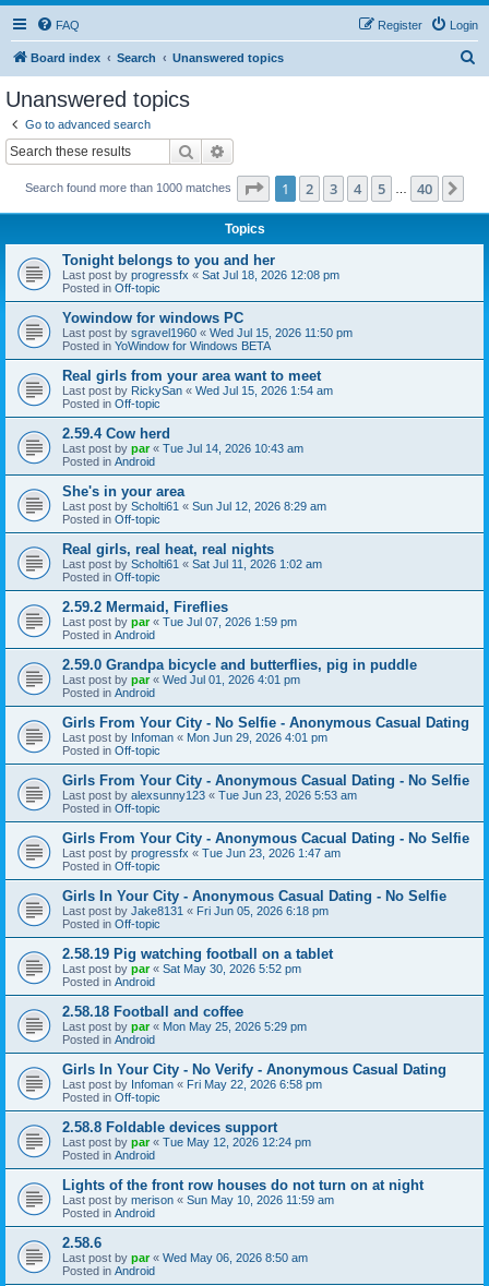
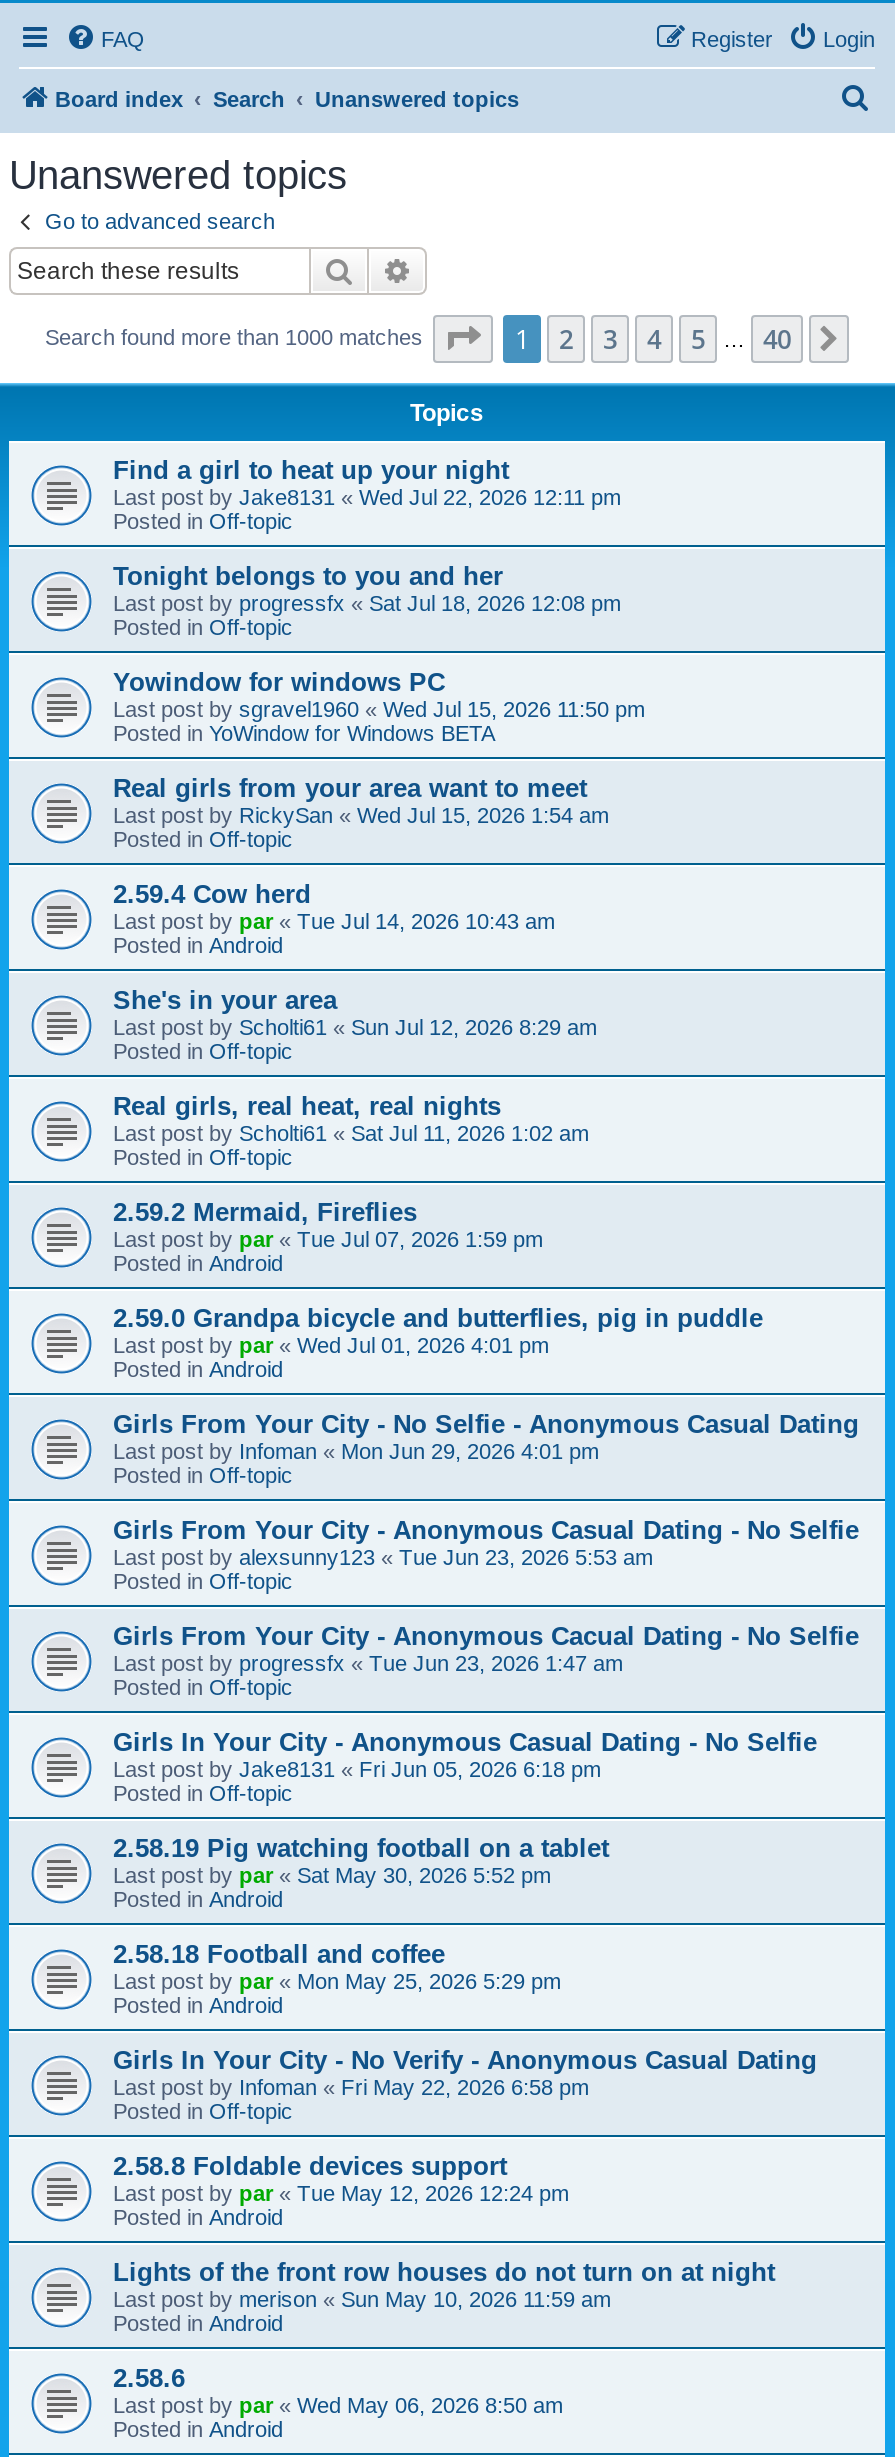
none -> [113,454,621,532] Find a girl to heat up your night | Last post by Jake8131 «Wed Jul 22, 2026 12:11 pm | Posted in Off-topic

